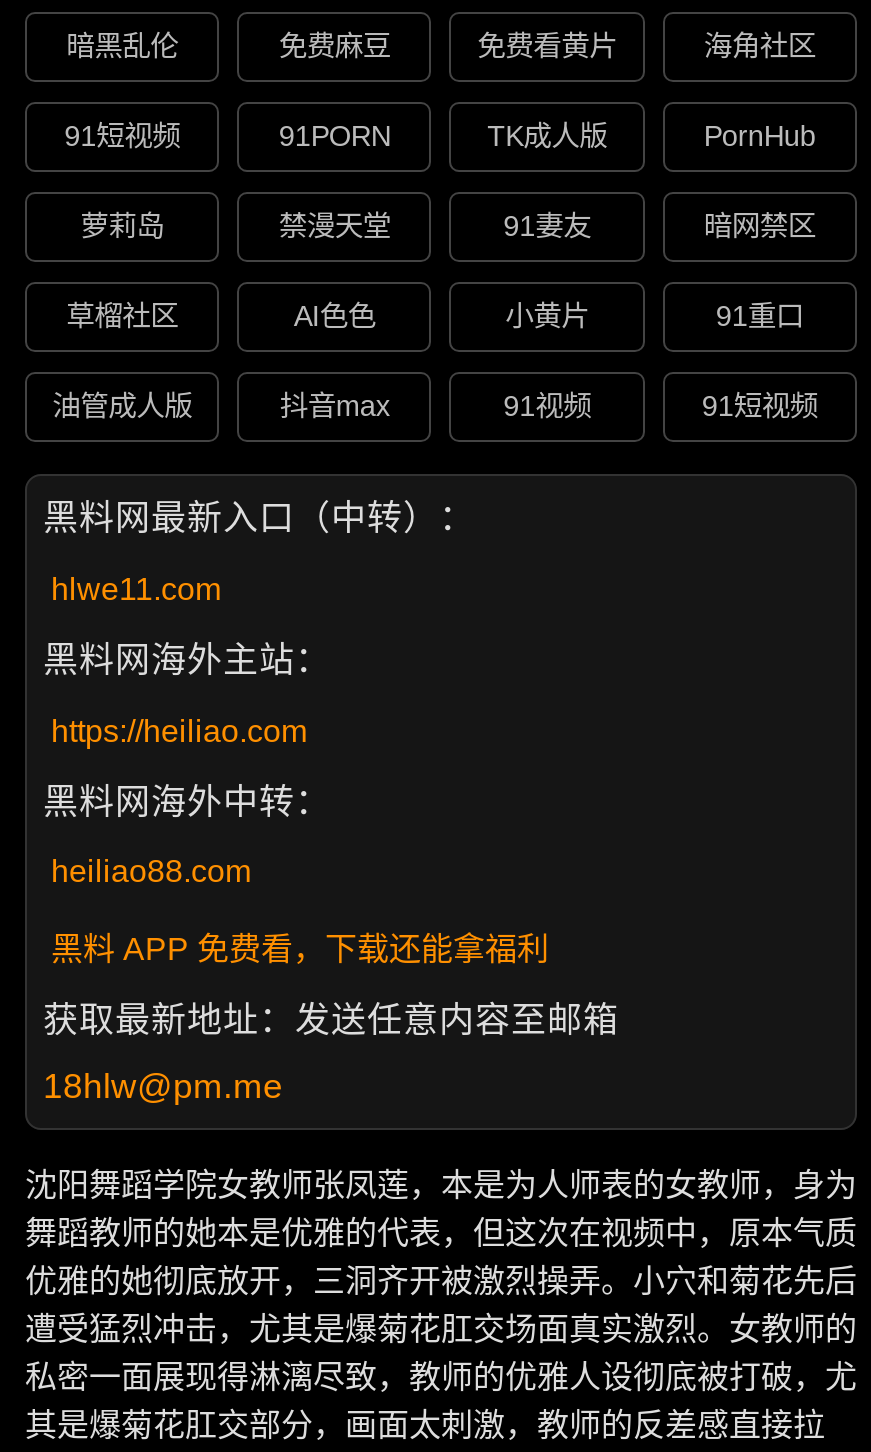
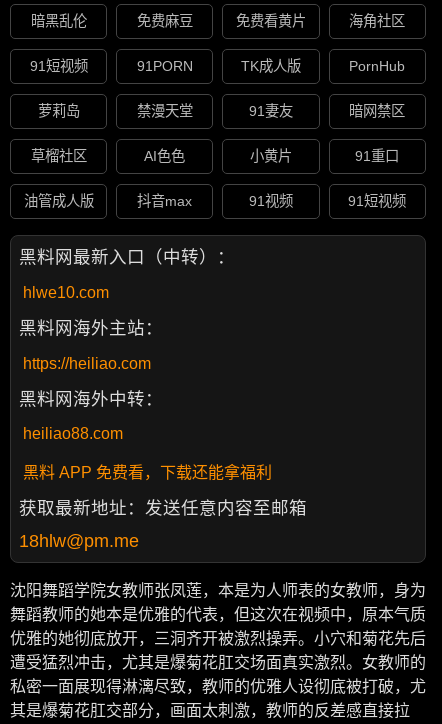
[51,572,221,606] hlwe11.com -> [23,284,109,301] hlwe10.com

